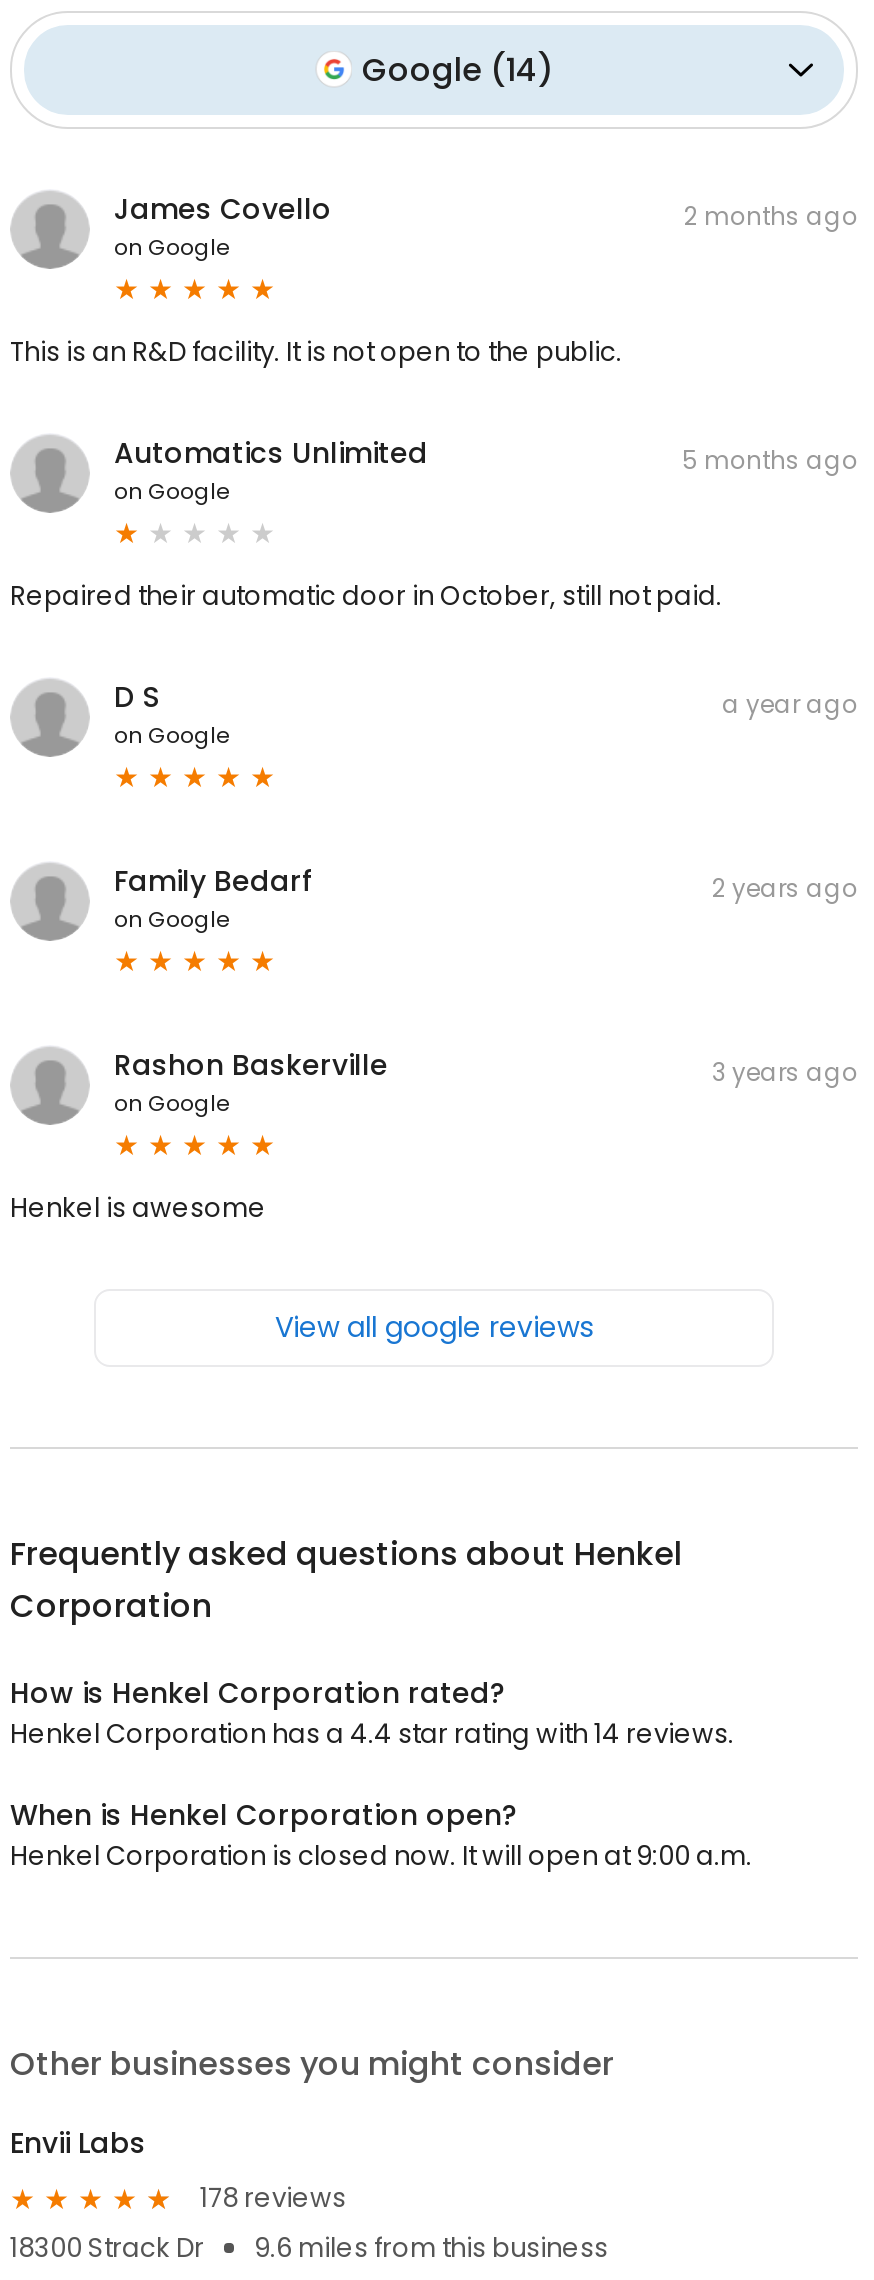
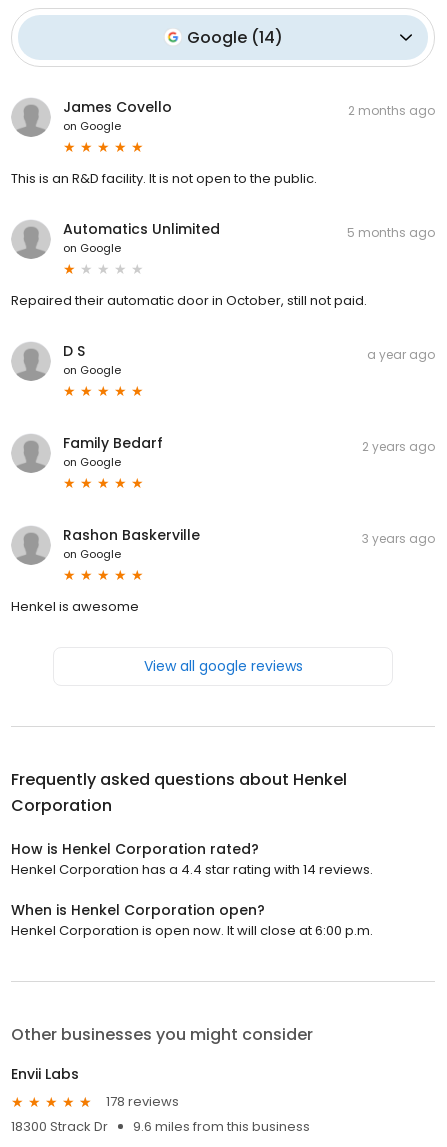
[10,1837,752,1875] Henkel Corporation is closed now. It will open at 9:00 a.m. -> [11,921,373,940] Henkel Corporation is open now. It will close at 6:00 p.m.

